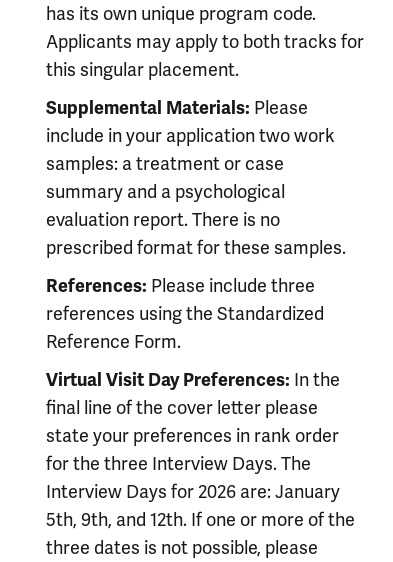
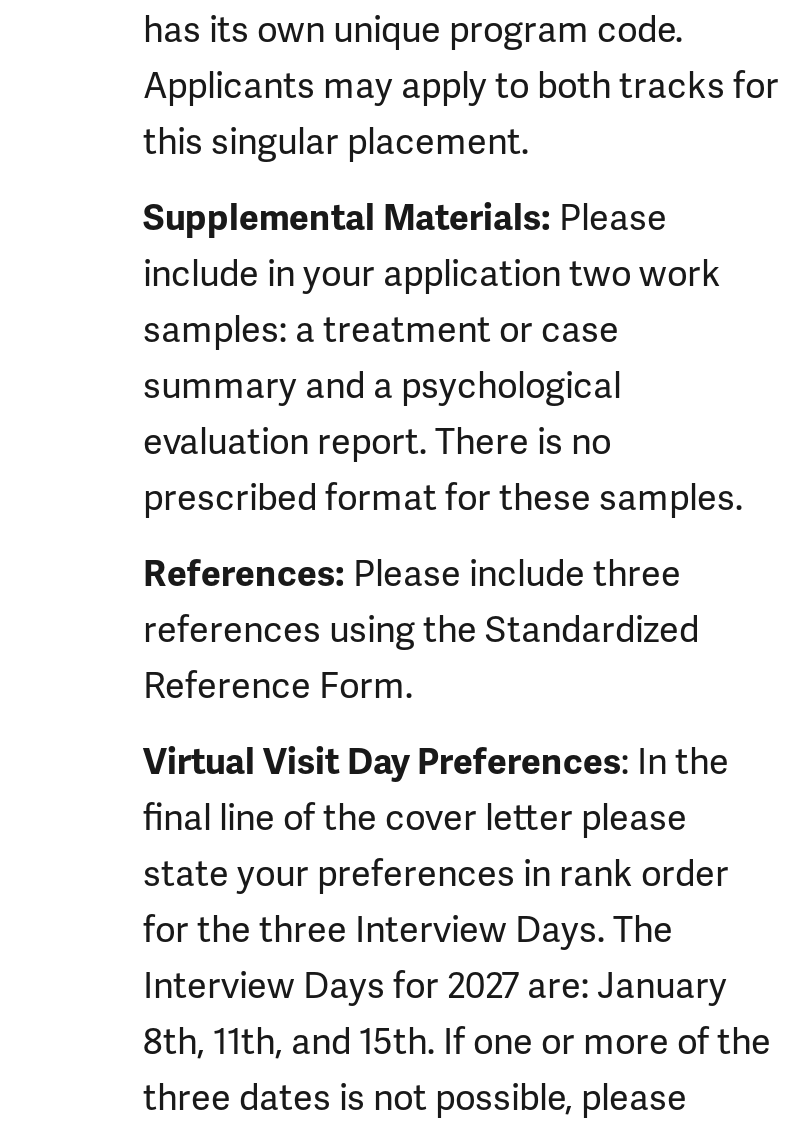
[46,481,340,503] Interview Days for 2026 are: January -> [143,962,727,1008] Interview Days for 2027 are: January
[46,509,355,531] 5th, 9th, and 12th. If one or more of the -> [143,1018,771,1064] 8th, 11th, and 15th. If one or more of the

